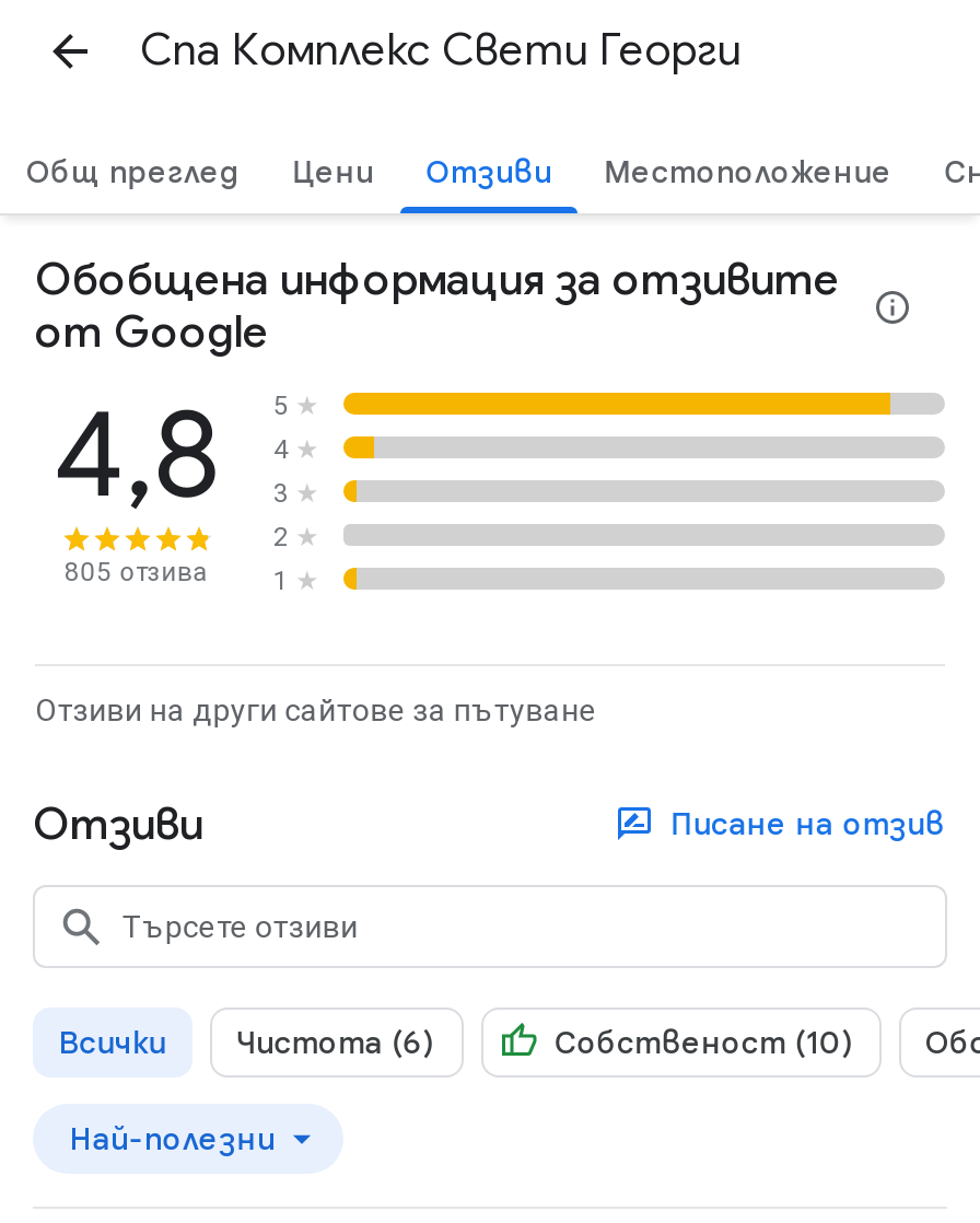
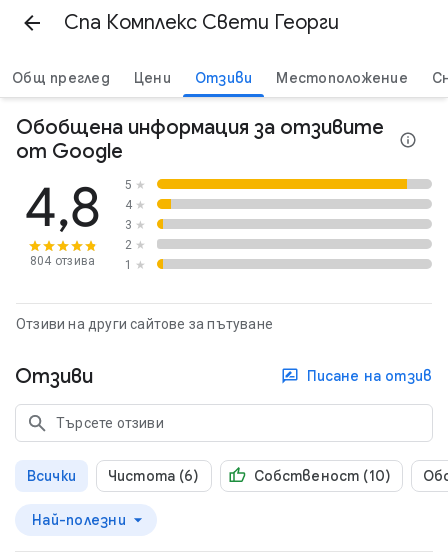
[65,557,209,587] 805 отзива -> [29,254,95,268] 804 отзива

